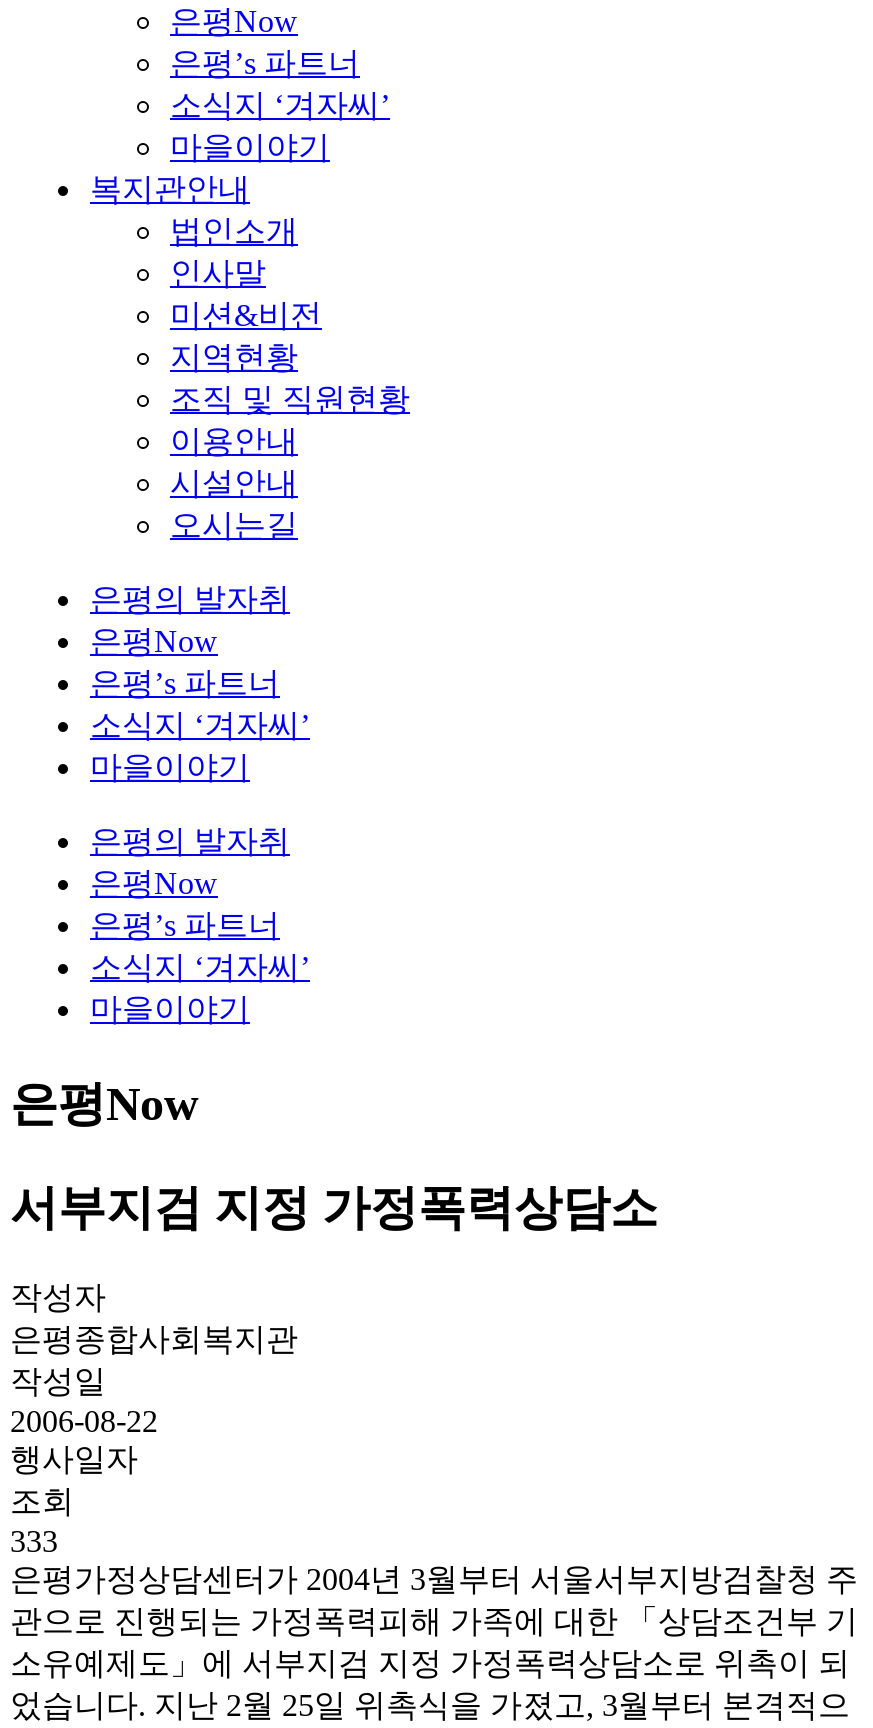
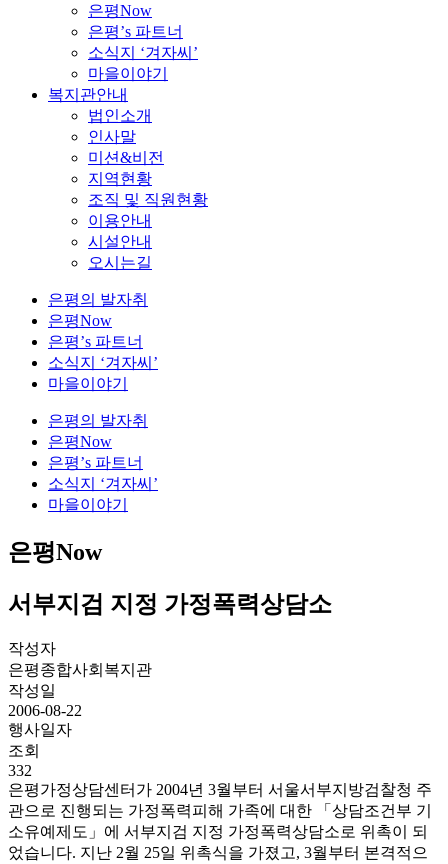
[10,1525,58,1559] 333 -> [8,762,32,779] 332

